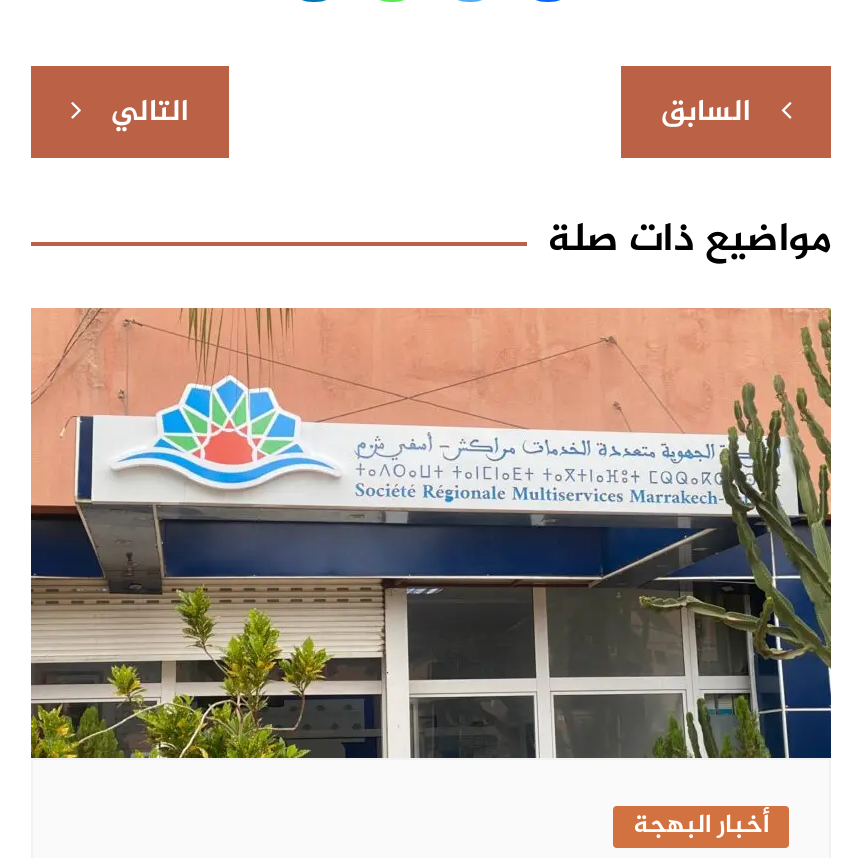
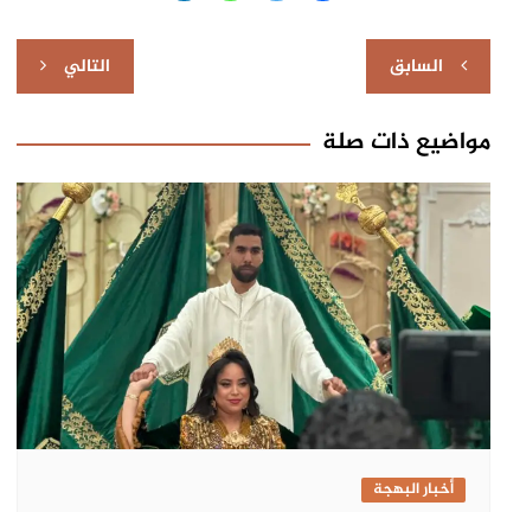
[29,306,833,760] [image] -> [15,181,492,450] [image]

